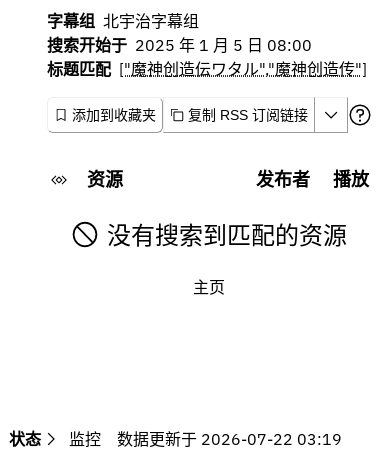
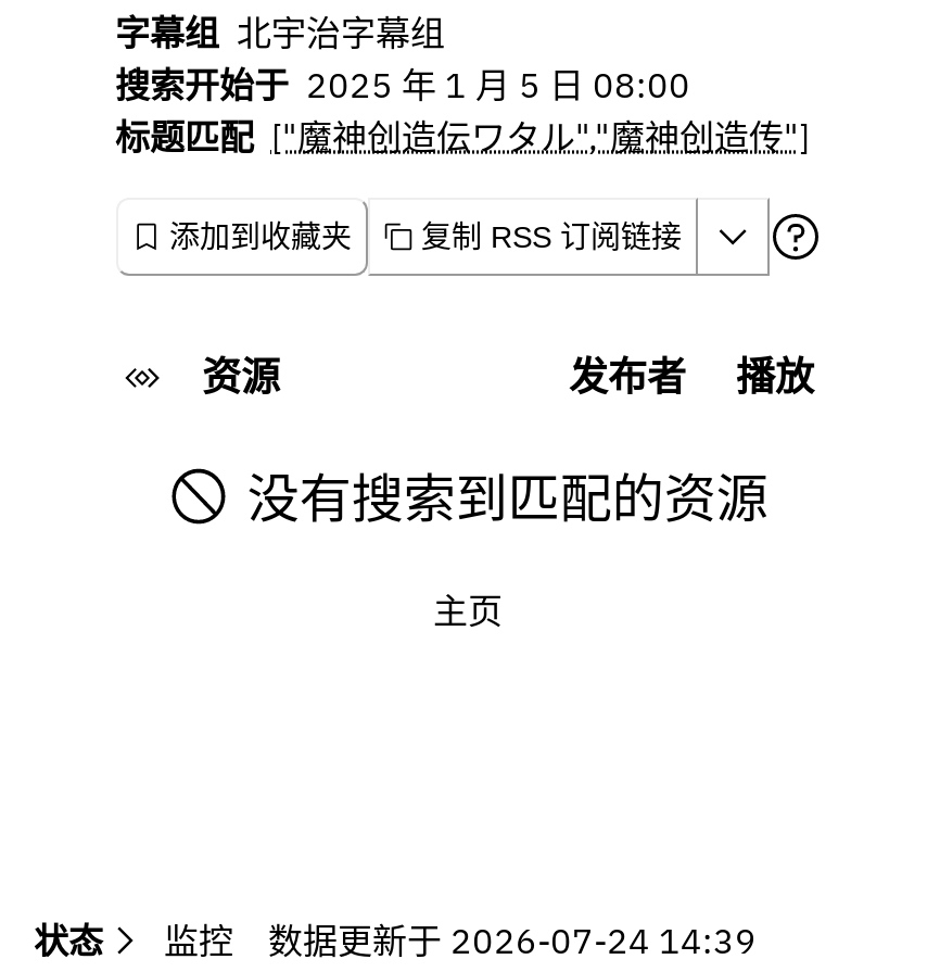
[9,429,342,449] 状态 监控 数据更新于 2026-07-22 03:19 -> [34,919,757,962] 状态 监控 数据更新于 2026-07-24 14:39

